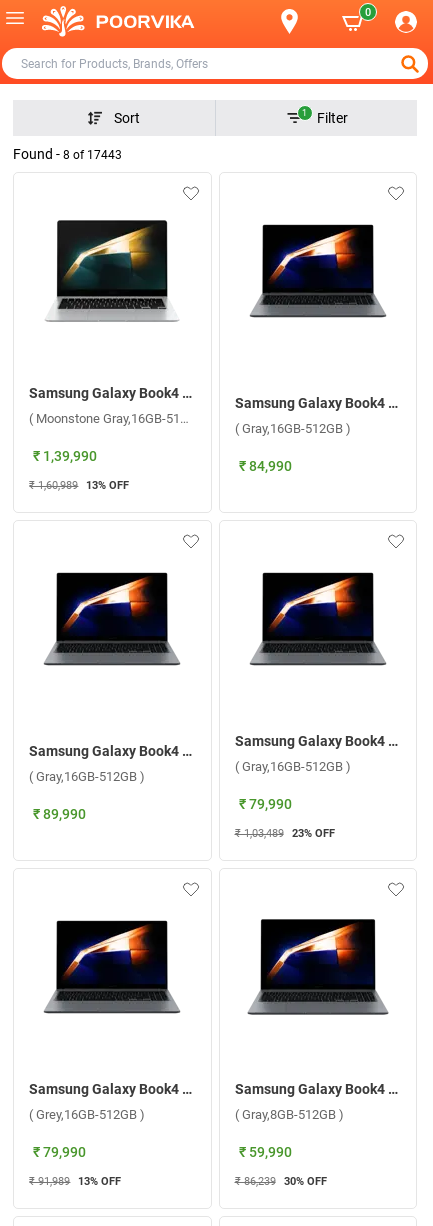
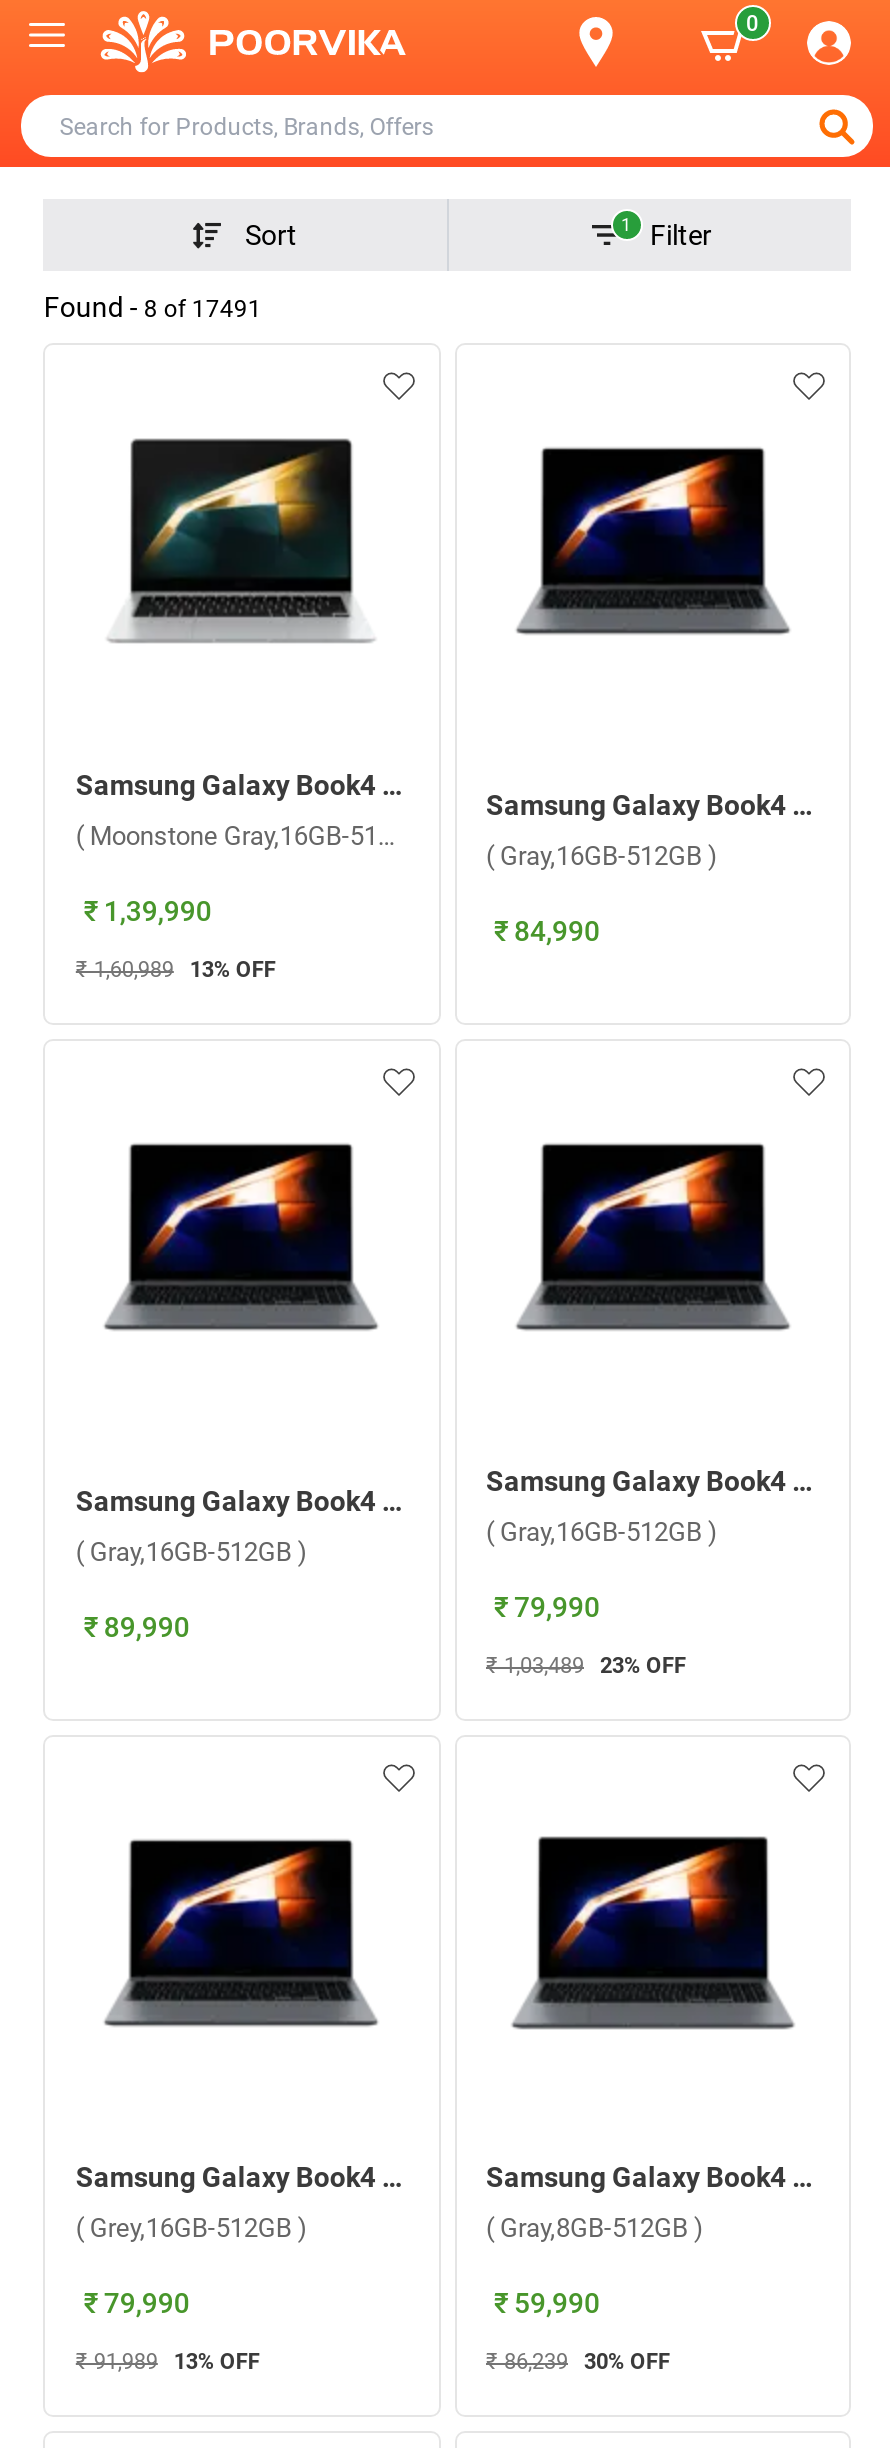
[13,146,122,162] Found - 8 of 17443 -> [44,291,262,323] Found - 8 of 17491

